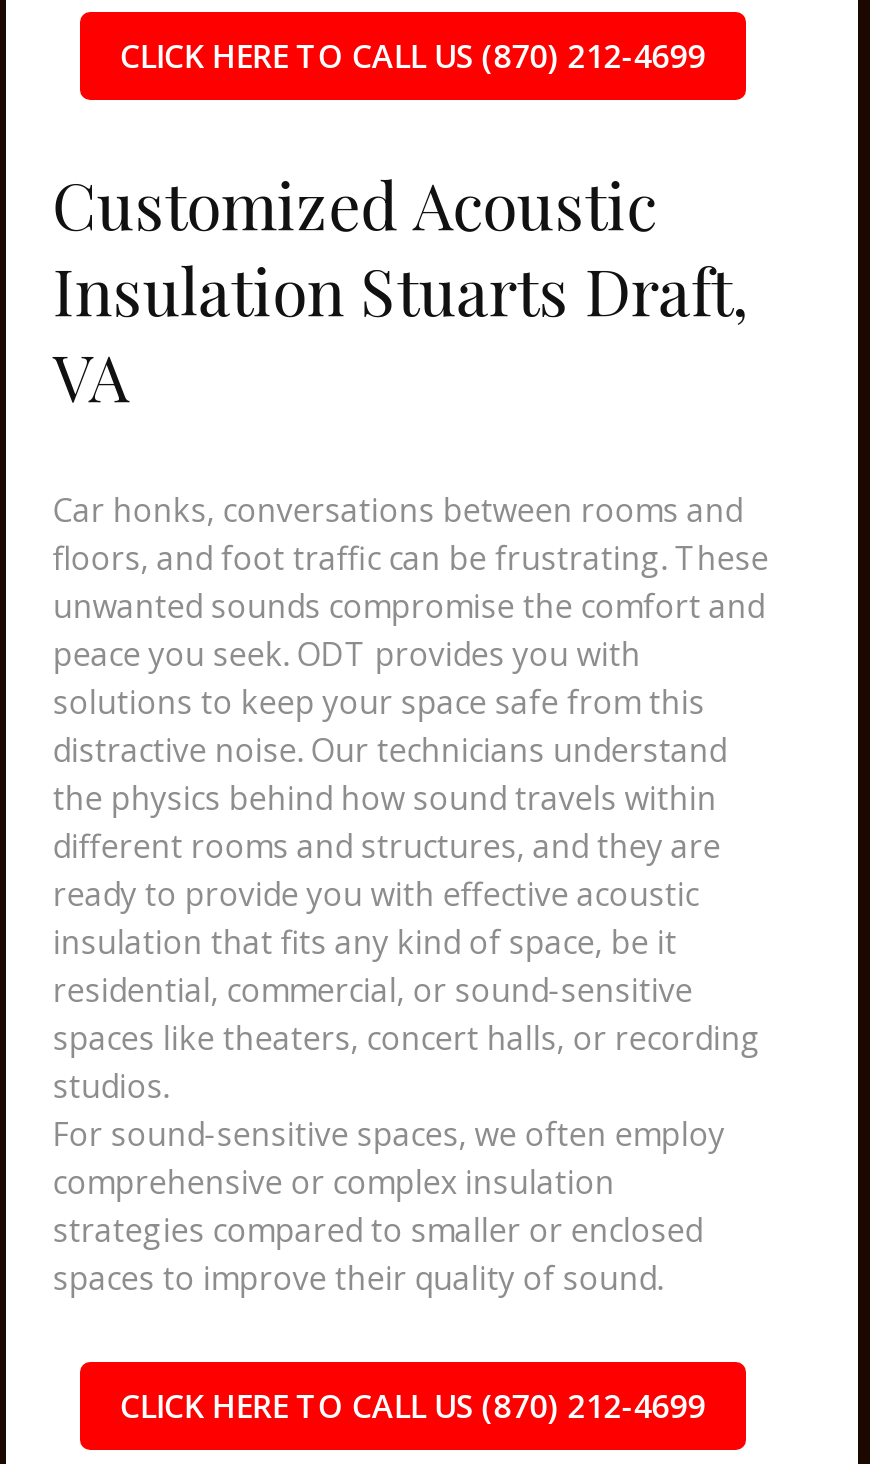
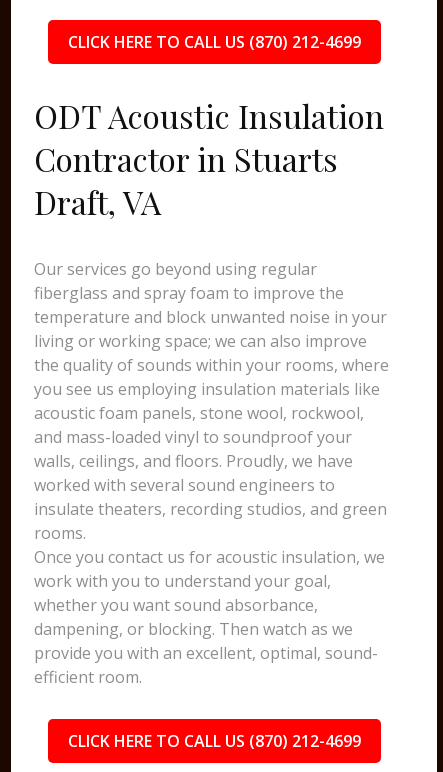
[52,160,748,418] Customized Acoustic | Insulation Stuarts Draft, | VA -> [34,94,384,223] ODT Acoustic Insulation | Contractor in Stuarts | Draft, VA
[52,488,768,1300] Car honks, conversations between rooms and | floors, and foot traffic can be frustrating. These | unwanted sounds compromise the comfort and | peace you seek. ODT provides you with | solutions to keep your space safe from this | distractive noise. Our technicians understand | the physics behind how sound travels within | different rooms and structures, and they are | ready to provide you with effective acoustic | insulation that fits any kind of space, be it | residential, commercial, or sound-sensitive | spaces like theaters, concert halls, or recording | studios. | For sound-sensitive spaces, we often employ | comprehensive or complex insulation | strategies compared to smaller or enclosed | spaces to improve their quality of sound. -> [34,258,389,688] Our services go beyond using regular | fiberglass and spray foam to improve the | temperature and block unwanted noise in your | living or working space; we can also improve | the quality of sounds within your rooms, where | you see us employing insulation materials like | acoustic foam panels, stone wool, rockwool, | and mass-loaded vinyl to soundproof your | walls, ceilings, and floors. Proudly, we have | worked with several sound engineers to | insulate theaters, recording studios, and green | rooms. | Once you contact us for acoustic insulation, we | work with you to understand your goal, | whether you want sound absorbance, | dampening, or blocking. Then watch as we | provide you with an excellent, optimal, sound- | efficient room.

